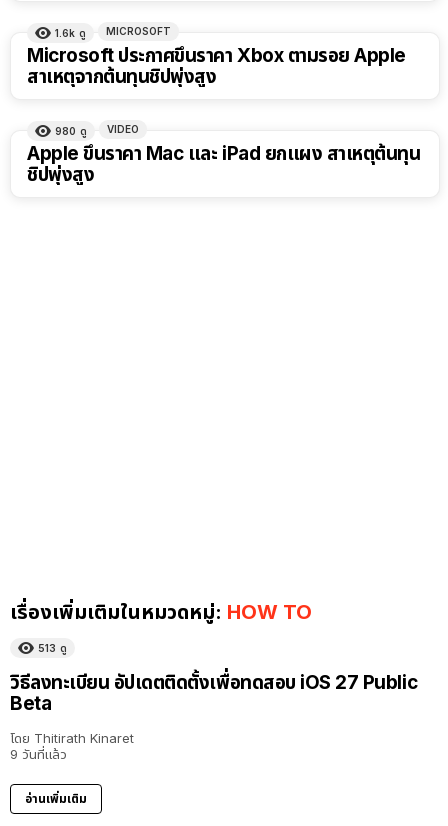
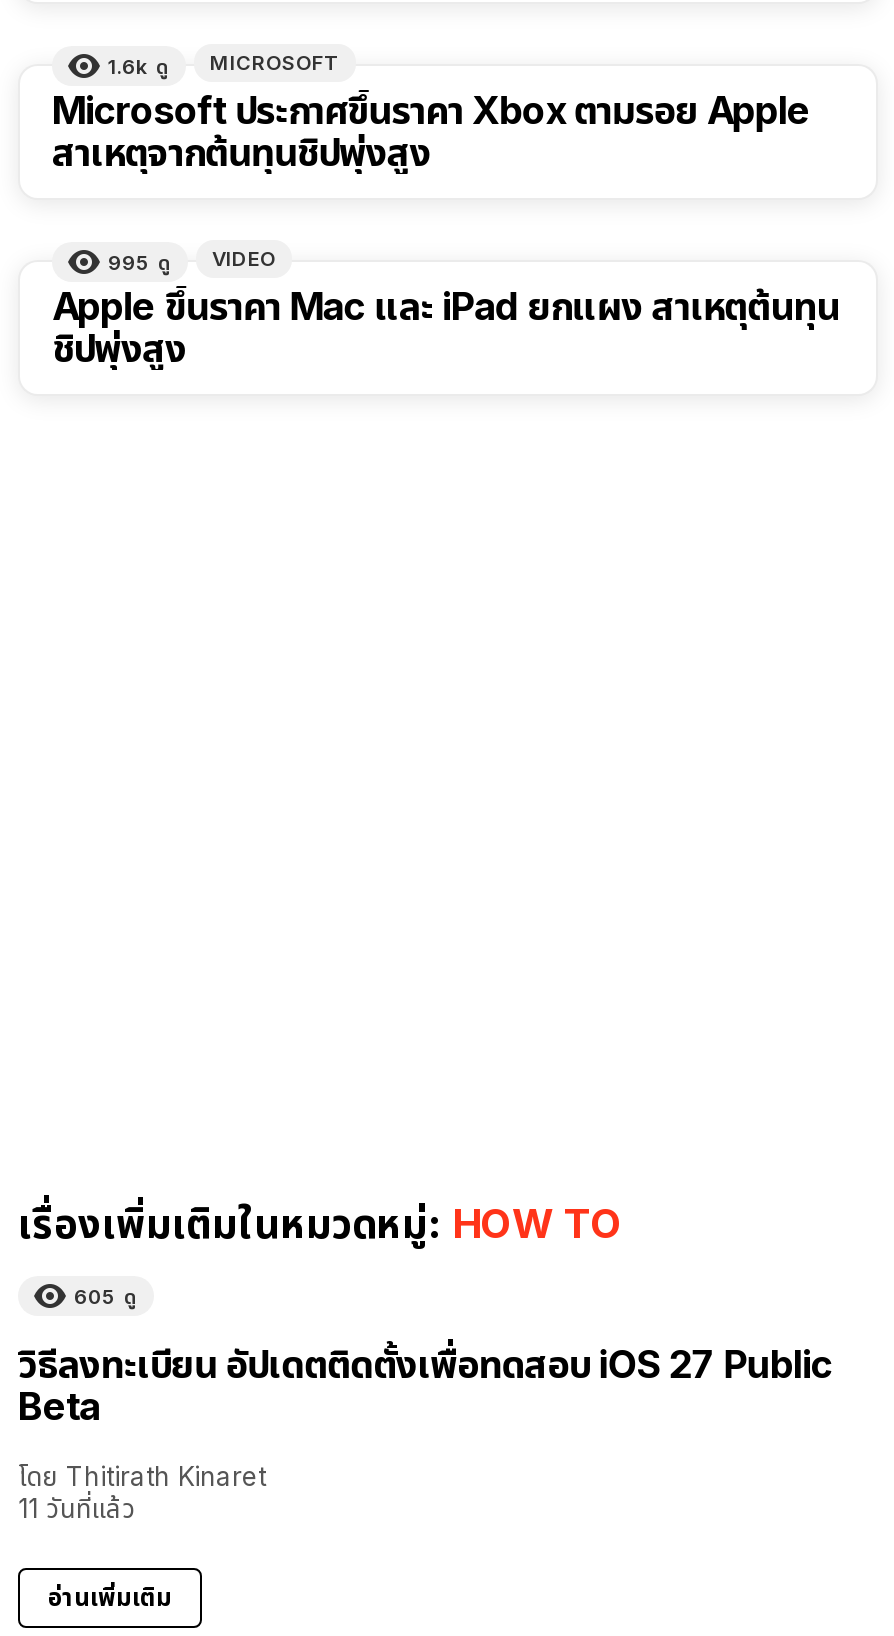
[55,123,139,137] 980 ดู VIDEO -> [108,246,276,275] 995 ดู VIDEO
[38,642,67,654] 513 ดู -> [74,1284,138,1308] 605 ดู
[10,746,67,762] 9 วันที่แล้ว -> [18,1492,136,1524] 11 วันที่แล้ว

